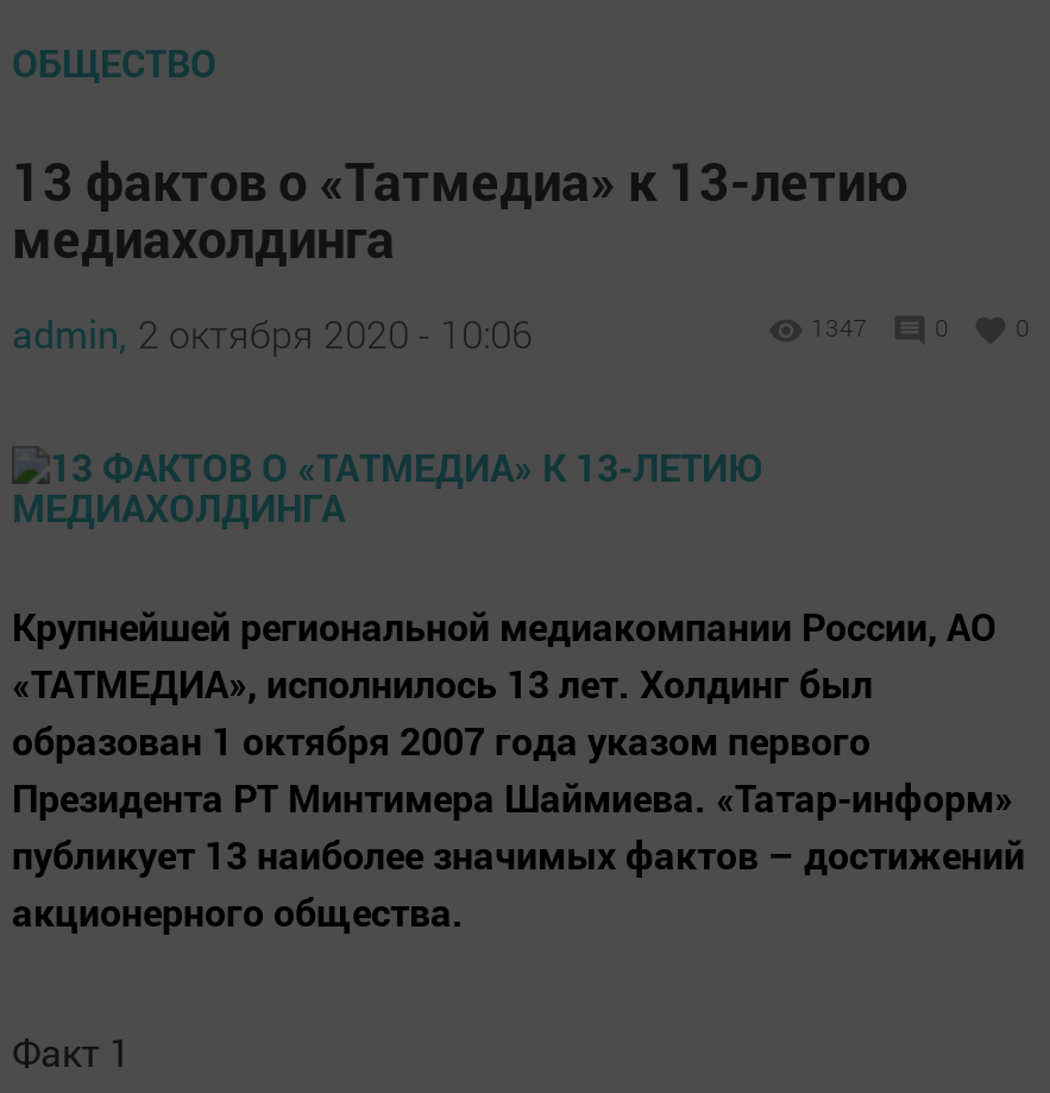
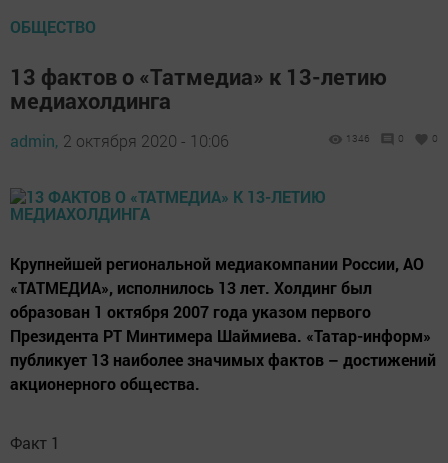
[811,314,868,344] 1347 -> [346,132,370,145] 1346

